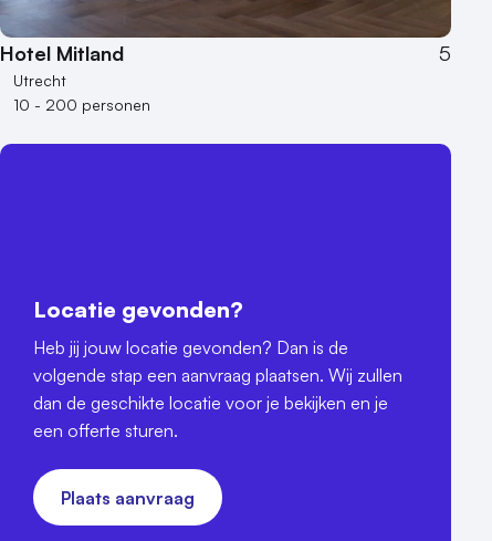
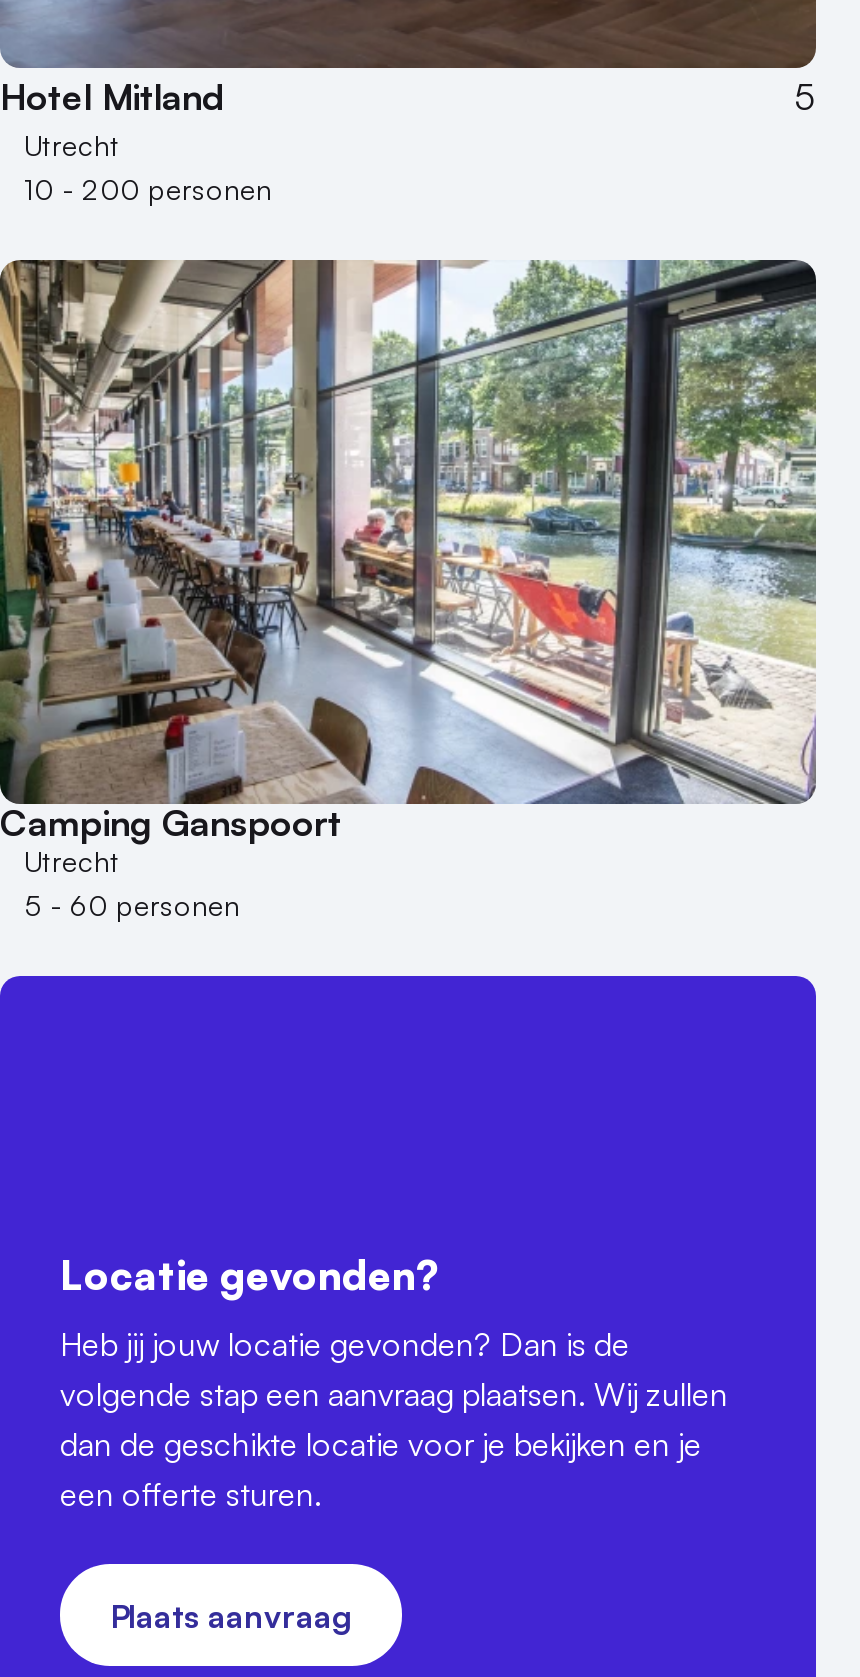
none -> [0,258,818,922] [image] | Camping Ganspoort | Utrecht | 5 - 60 personen

